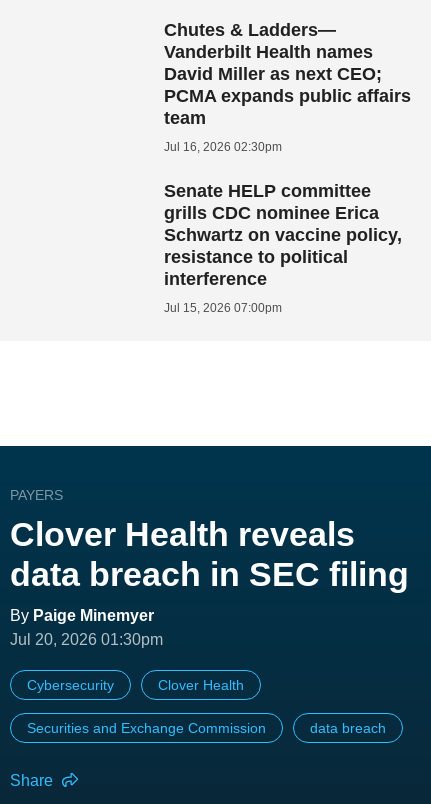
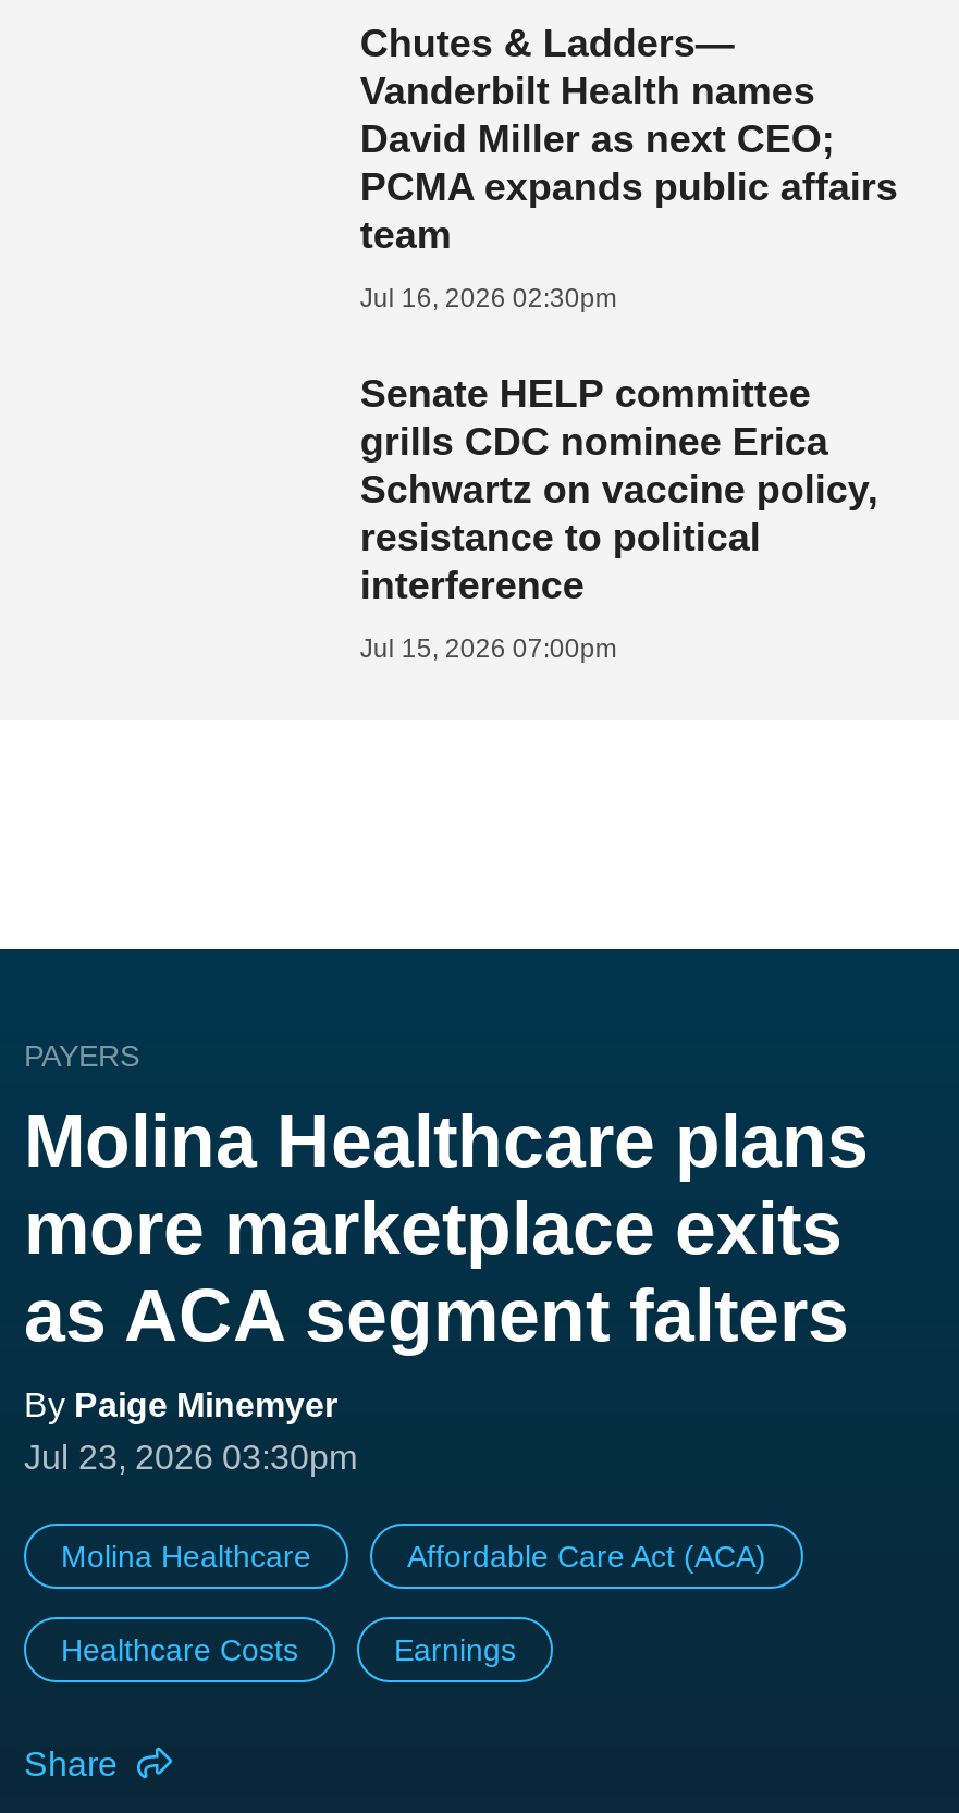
[10,515,409,593] Clover Health reveals | data breach in SEC filing -> [24,1100,869,1357] Molina Healthcare plans | more marketplace exits | as ACA segment falters
[10,631,163,648] Jul 20, 2026 01:30pm -> [24,1440,357,1477] Jul 23, 2026 03:30pm
[27,677,244,693] Cybersecurity | Clover Health -> [61,1540,766,1574] Molina Healthcare | Affordable Care Act (ACA)
[27,720,386,736] Securities and Exchange Commission | data breach -> [61,1633,516,1668] Healthcare Costs | Earnings

